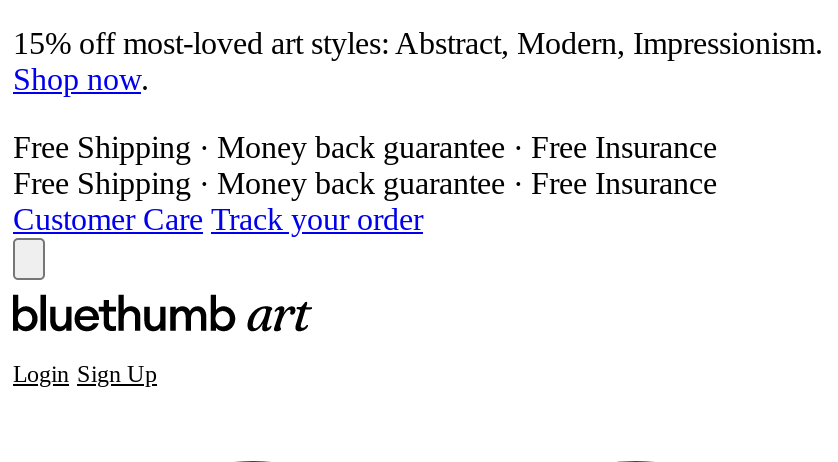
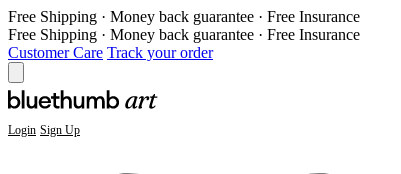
[13,26,823,96] 15% off most-loved art styles: Abstract, Modern, Impressionism. | Shop now. -> none

